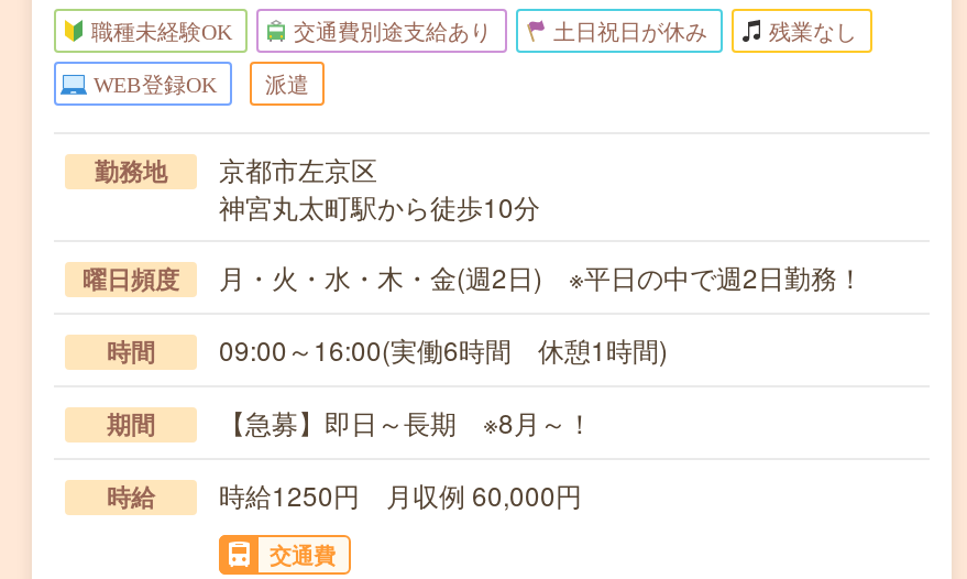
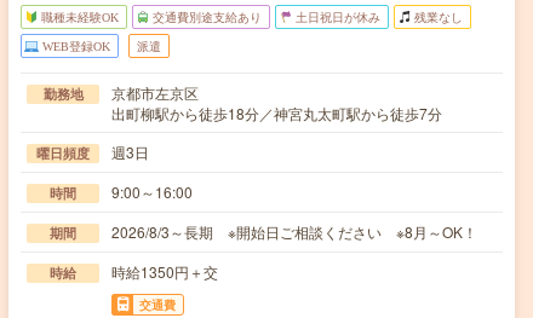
[219,187,540,225] 神宮丸太町駅から徒歩10分 -> [111,103,442,123] 出町柳駅から徒歩18分／神宮丸太町駅から徒歩7分
[219,258,864,295] 月・火・水・木・金(週2日) ※平日の中で週2日勤務！ -> [111,141,149,162] 週3日
[219,330,668,368] 09:00～16:00(実働6時間 休憩1時間) -> [111,181,193,202] 9:00～16:00
[219,403,593,440] 【急募】即日～長期 ※8月～！ -> [111,221,477,242] 2026/8/3～長期 ※開始日ご相談ください ※8月～OK！
[219,476,582,513] 時給1250円 月収例 60,000円 -> [111,261,218,282] 時給1350円＋交

